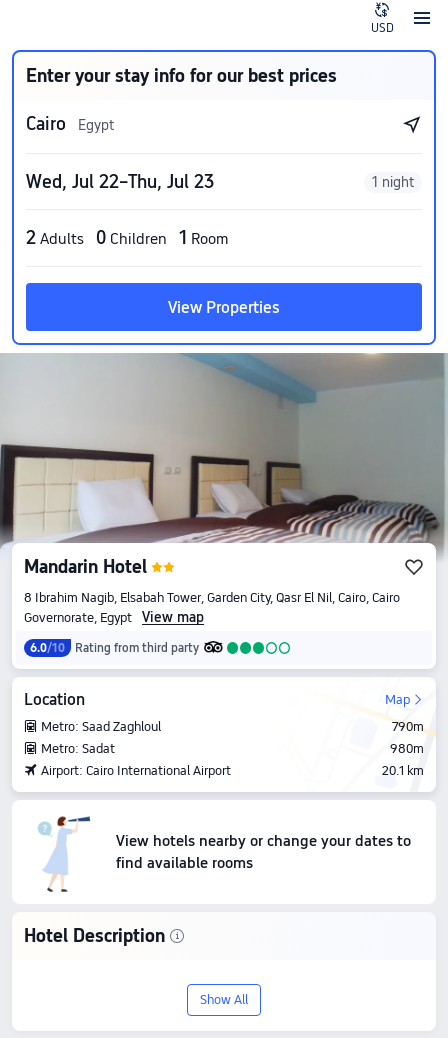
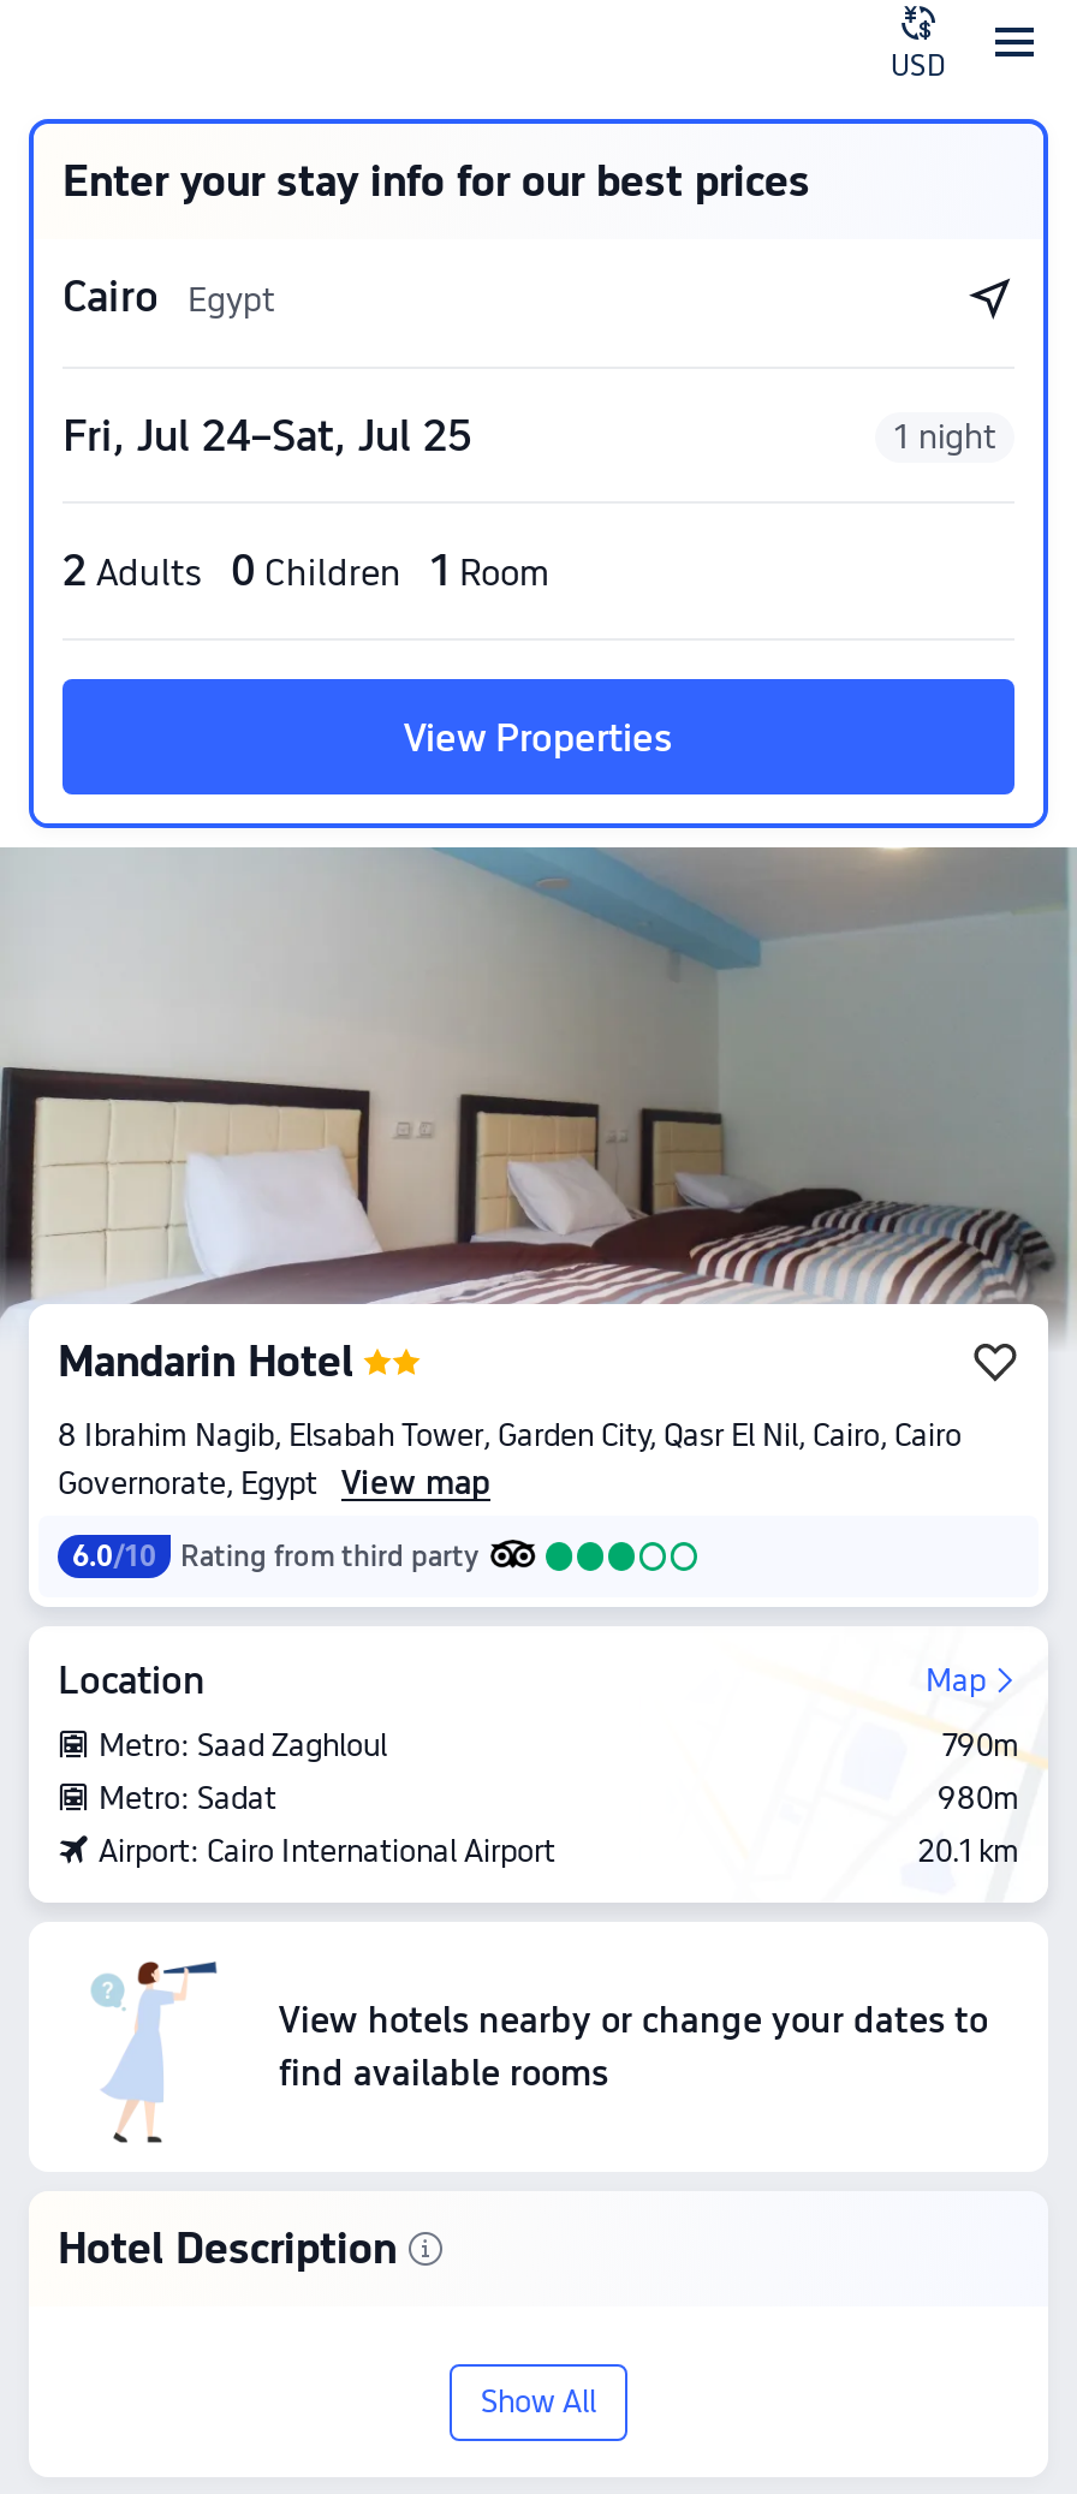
[26,171,214,192] Wed, Jul 22–Thu, Jul 23 -> [63,410,471,460] Fri, Jul 24–Sat, Jul 25

